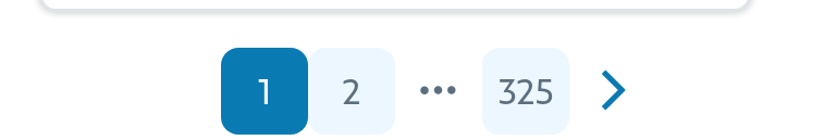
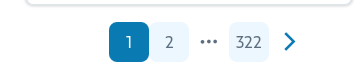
[499,69,553,113] 325 -> [236,32,262,52] 322

